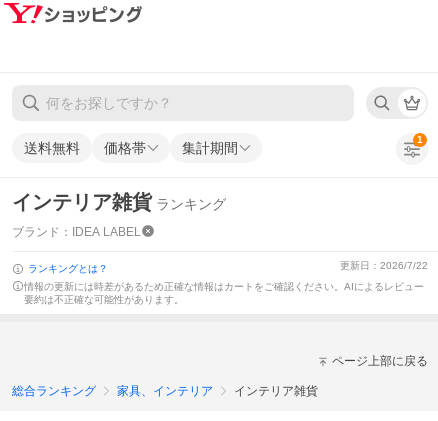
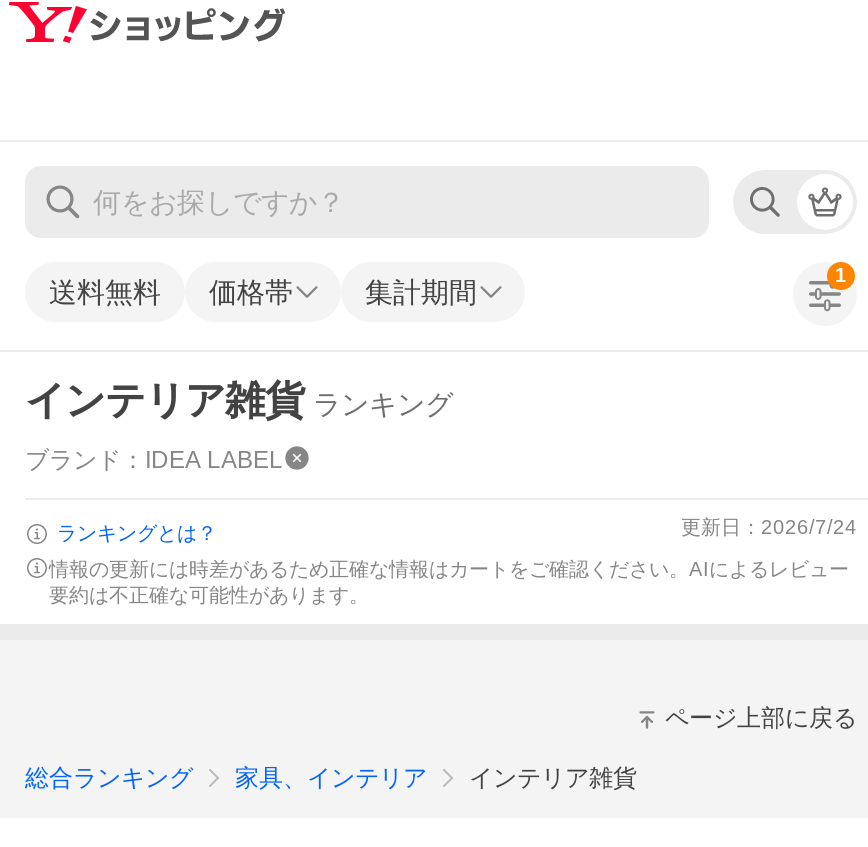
[340,260,428,271] 更新日：2026/7/22 -> [681,516,857,538] 更新日：2026/7/24

